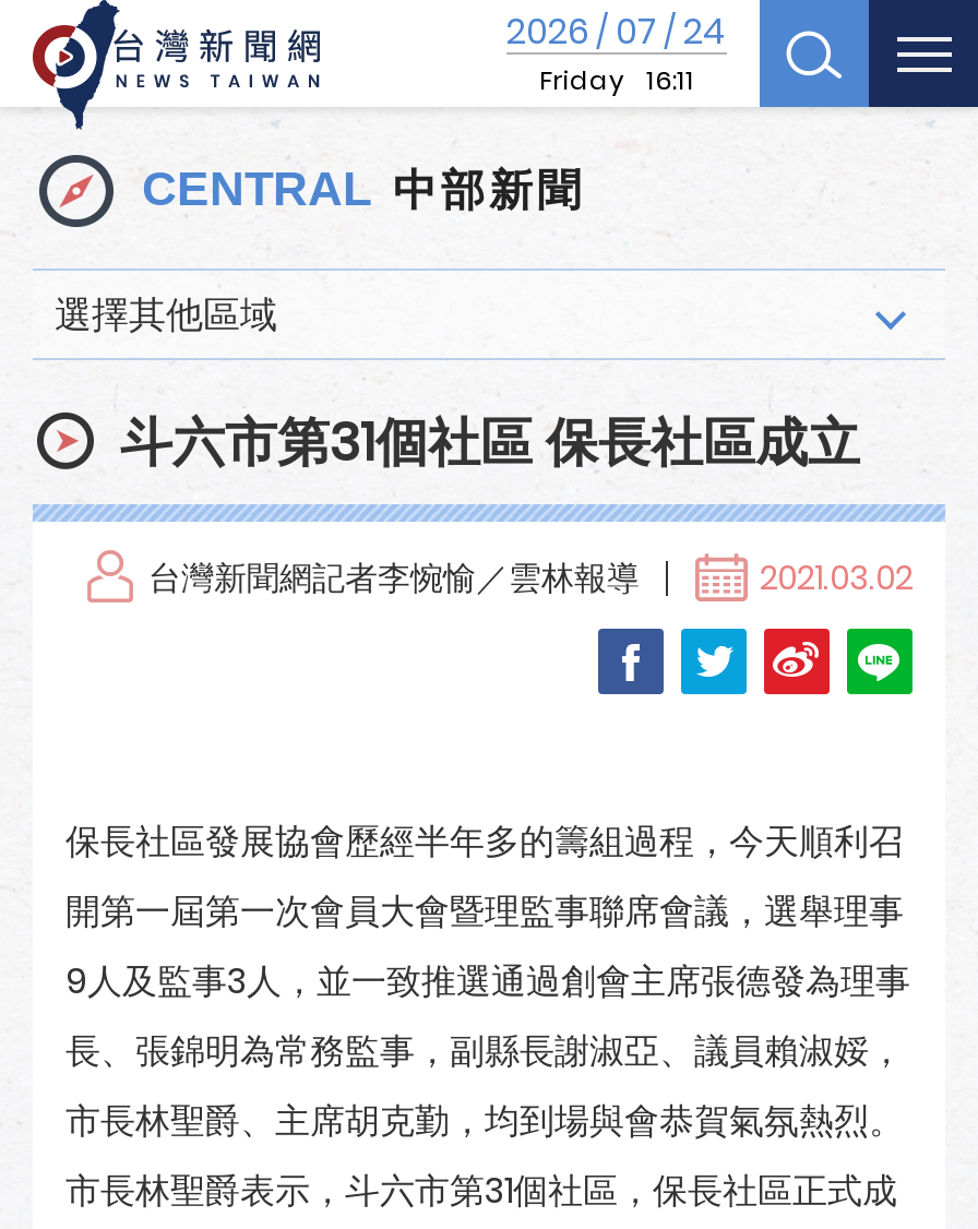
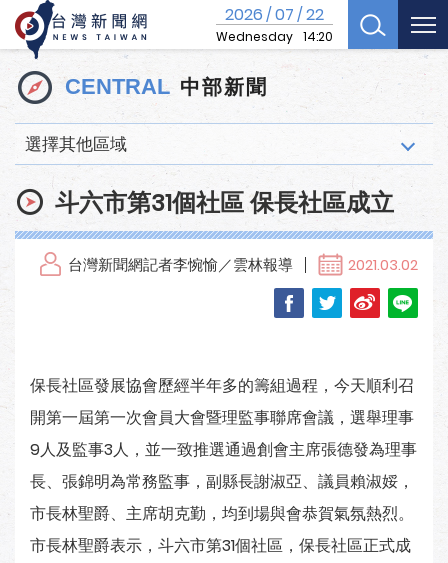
[506,7,727,98] 2026 / 07 / 24 | Friday 16:11 -> [216,3,333,45] 2026 / 07 / 22 | Wednesday 14:20

